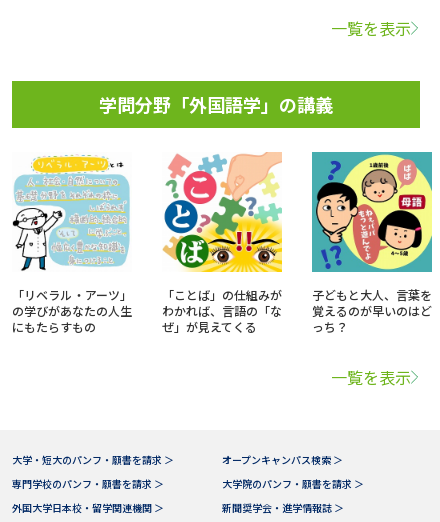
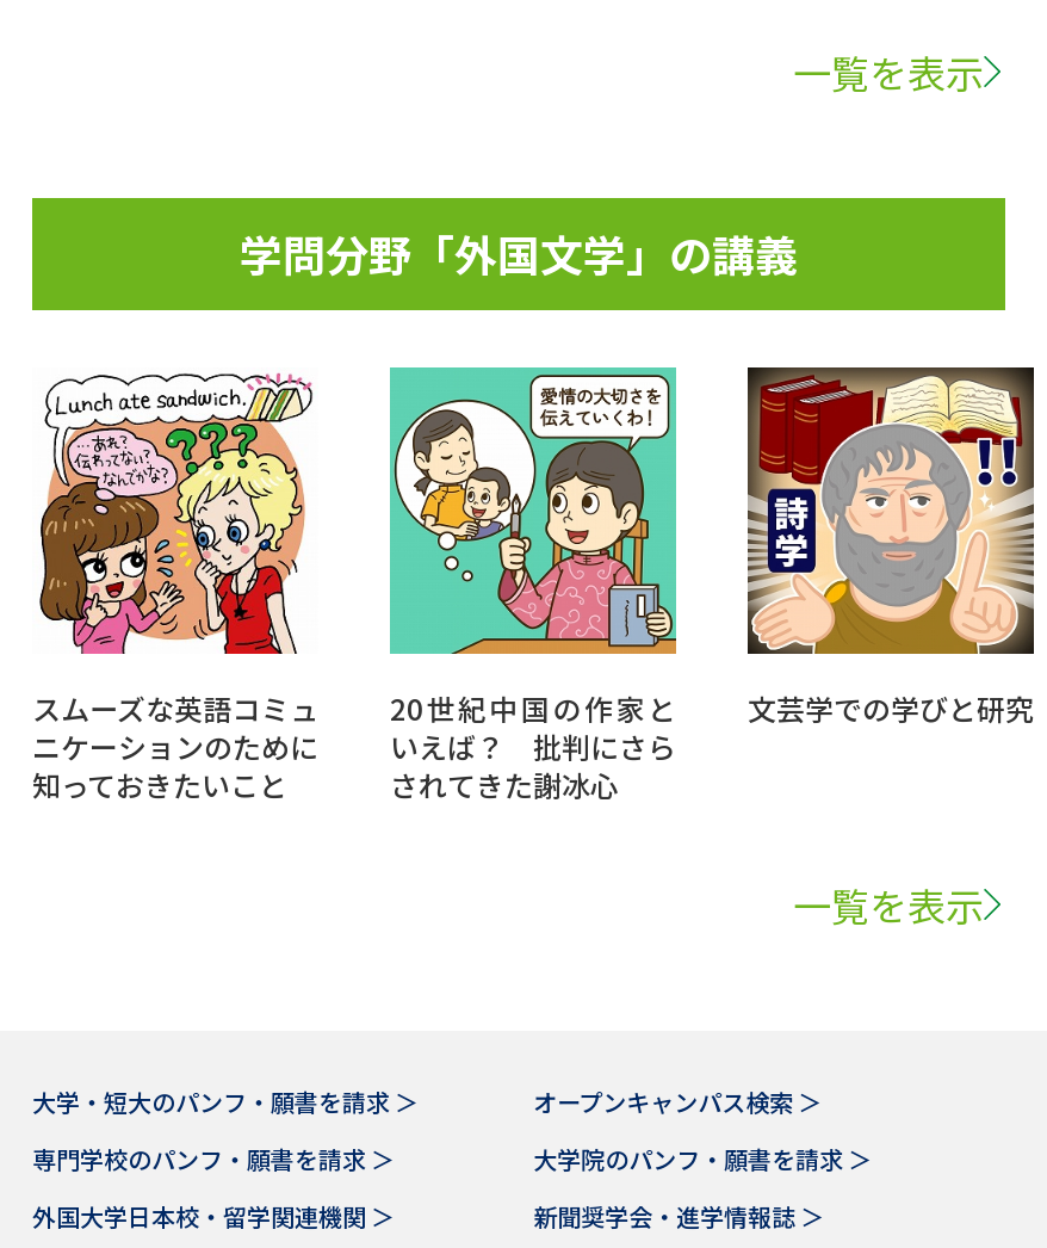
[99,91,333,117] 学問分野「外国語学」の講義 -> [240,223,798,285] 学問分野「外国文学」の講義
[12,155,132,335] [image] | 「リベラル・アーツ」 | の学びがあなたの人生 | にもたらすもの -> [32,372,318,805] [image] | スムーズな英語コミュ | ニケーションのために | 知っておきたいこと
[162,152,283,335] [image] | 「ことば」の仕組みが | わかれば、言語の「な | ぜ」が見えてくる -> [388,365,679,805] [image] | 20世紀中国の作家と | いえば？ 批判にさら | されてきた謝冰心
[311,151,433,335] [image] | 子どもと大人、言葉を | 覚えるのが早いのはど | っち？ -> [745,365,1036,729] [image] | 文芸学での学びと研究

